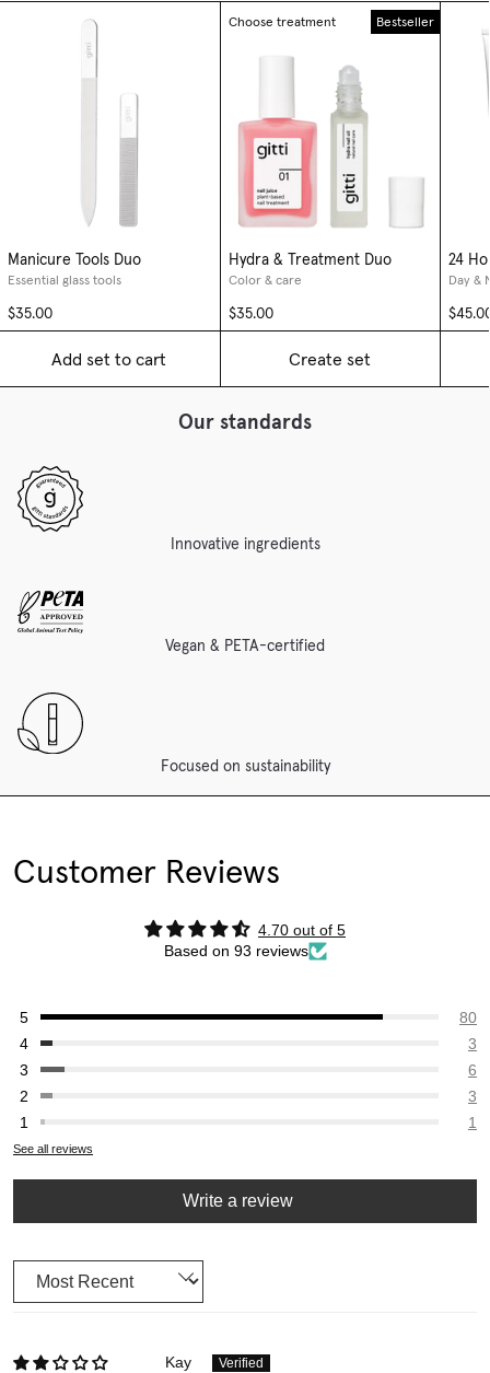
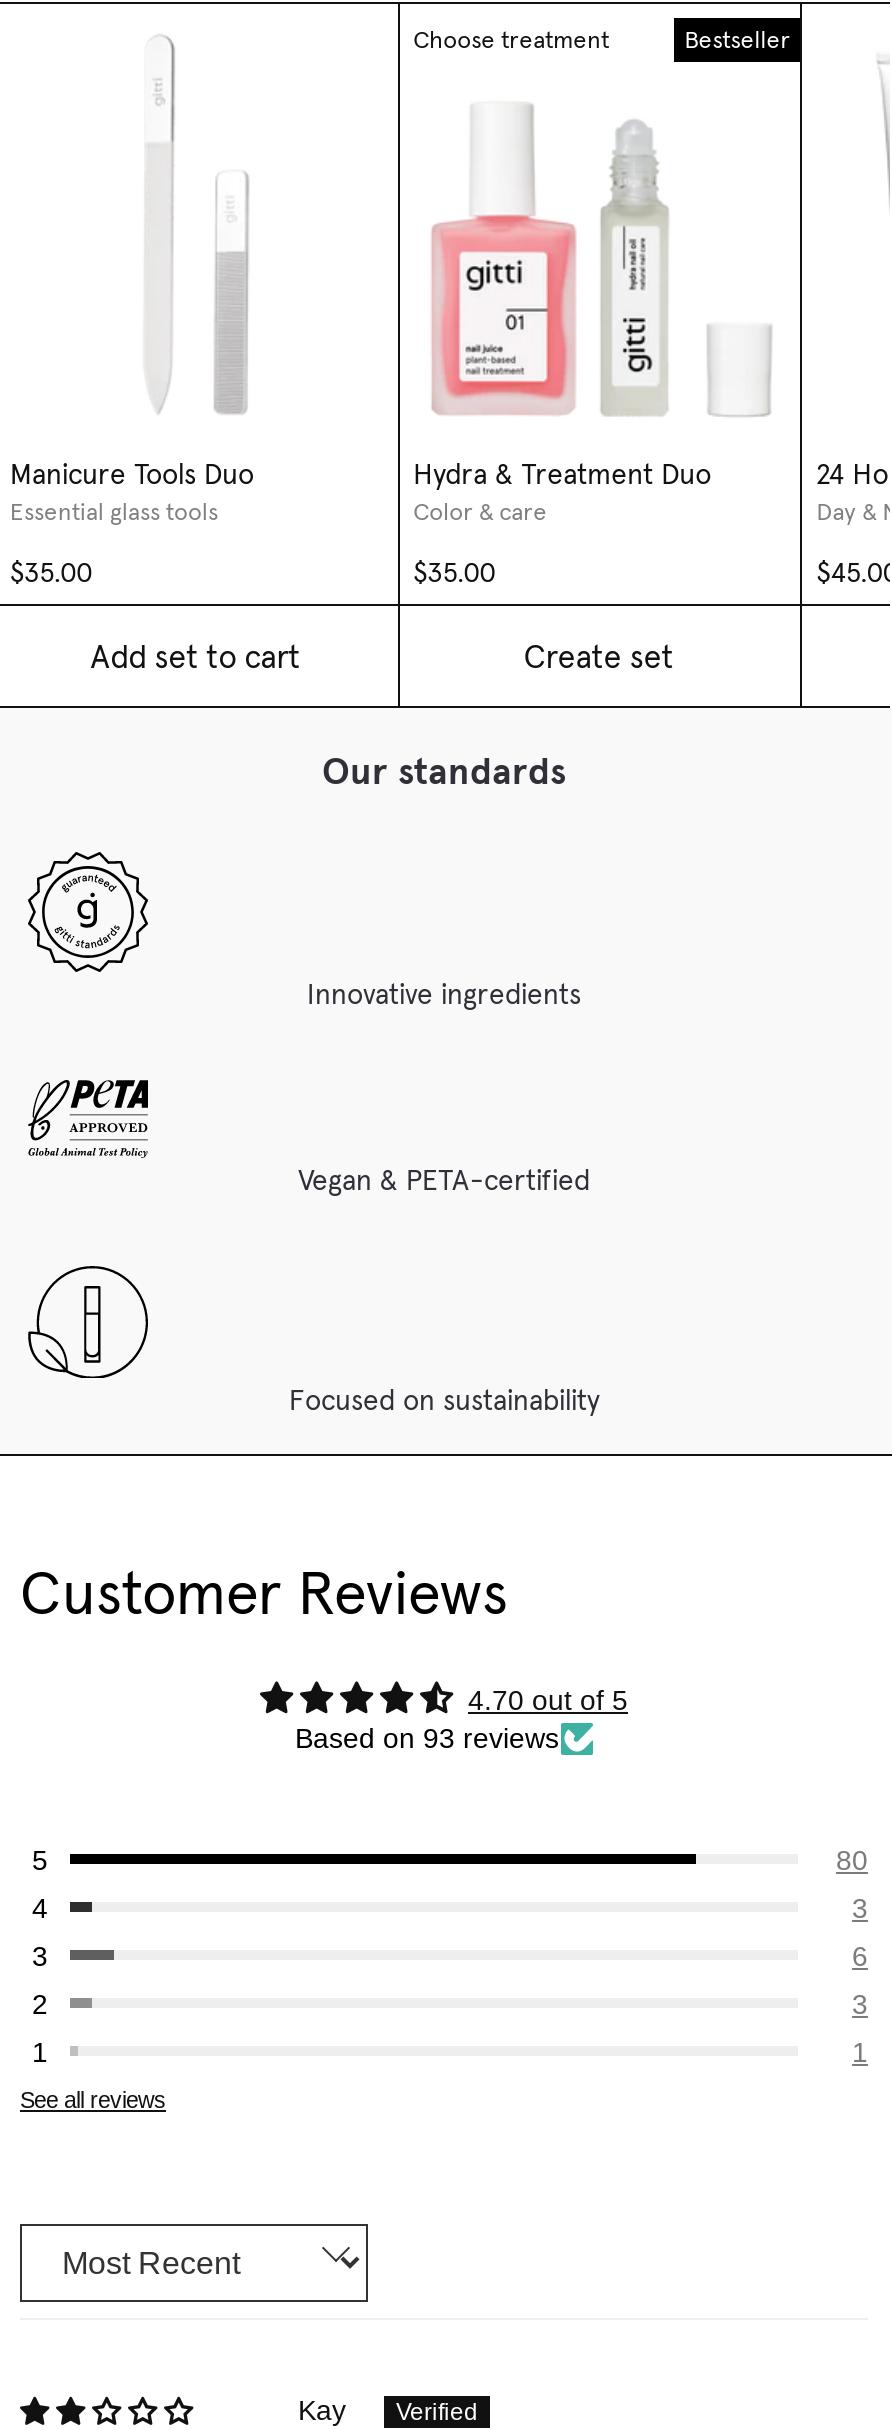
[182,1191,293,1210] Write a review -> none

